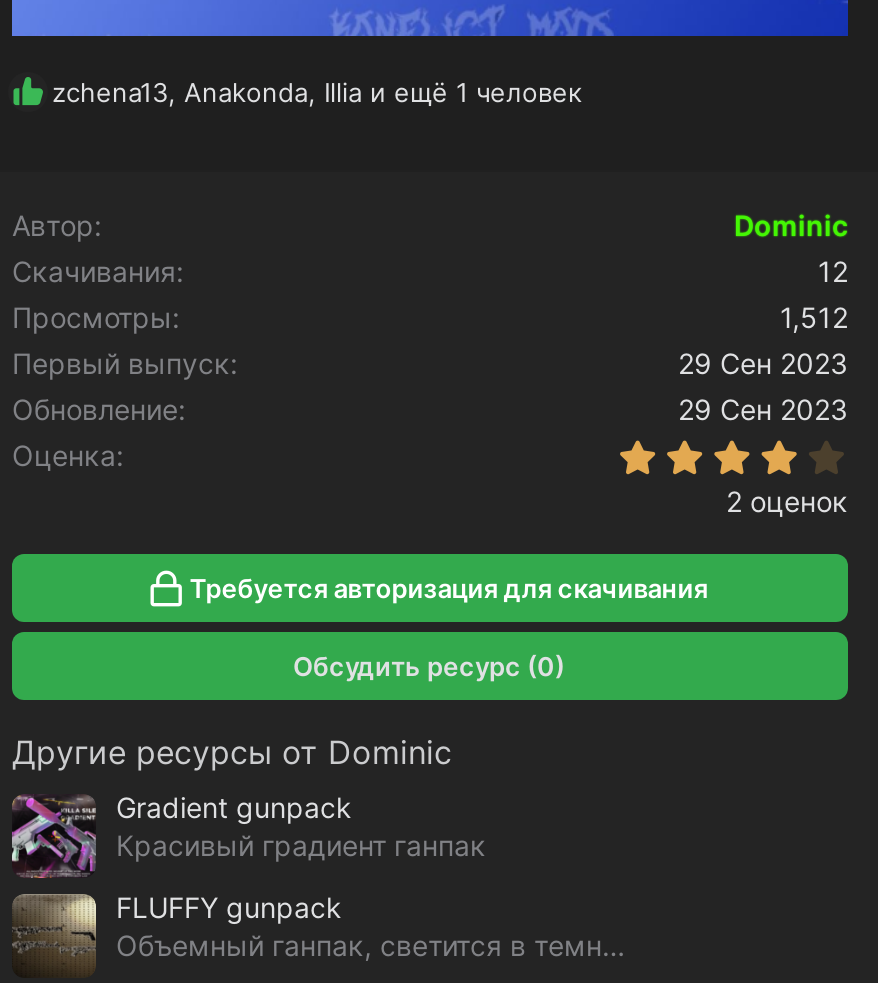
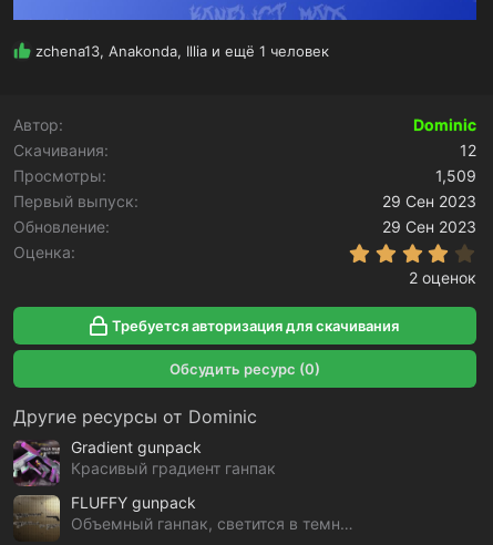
[780,300,848,334] 1,512 -> [435,166,476,185] 1,509

